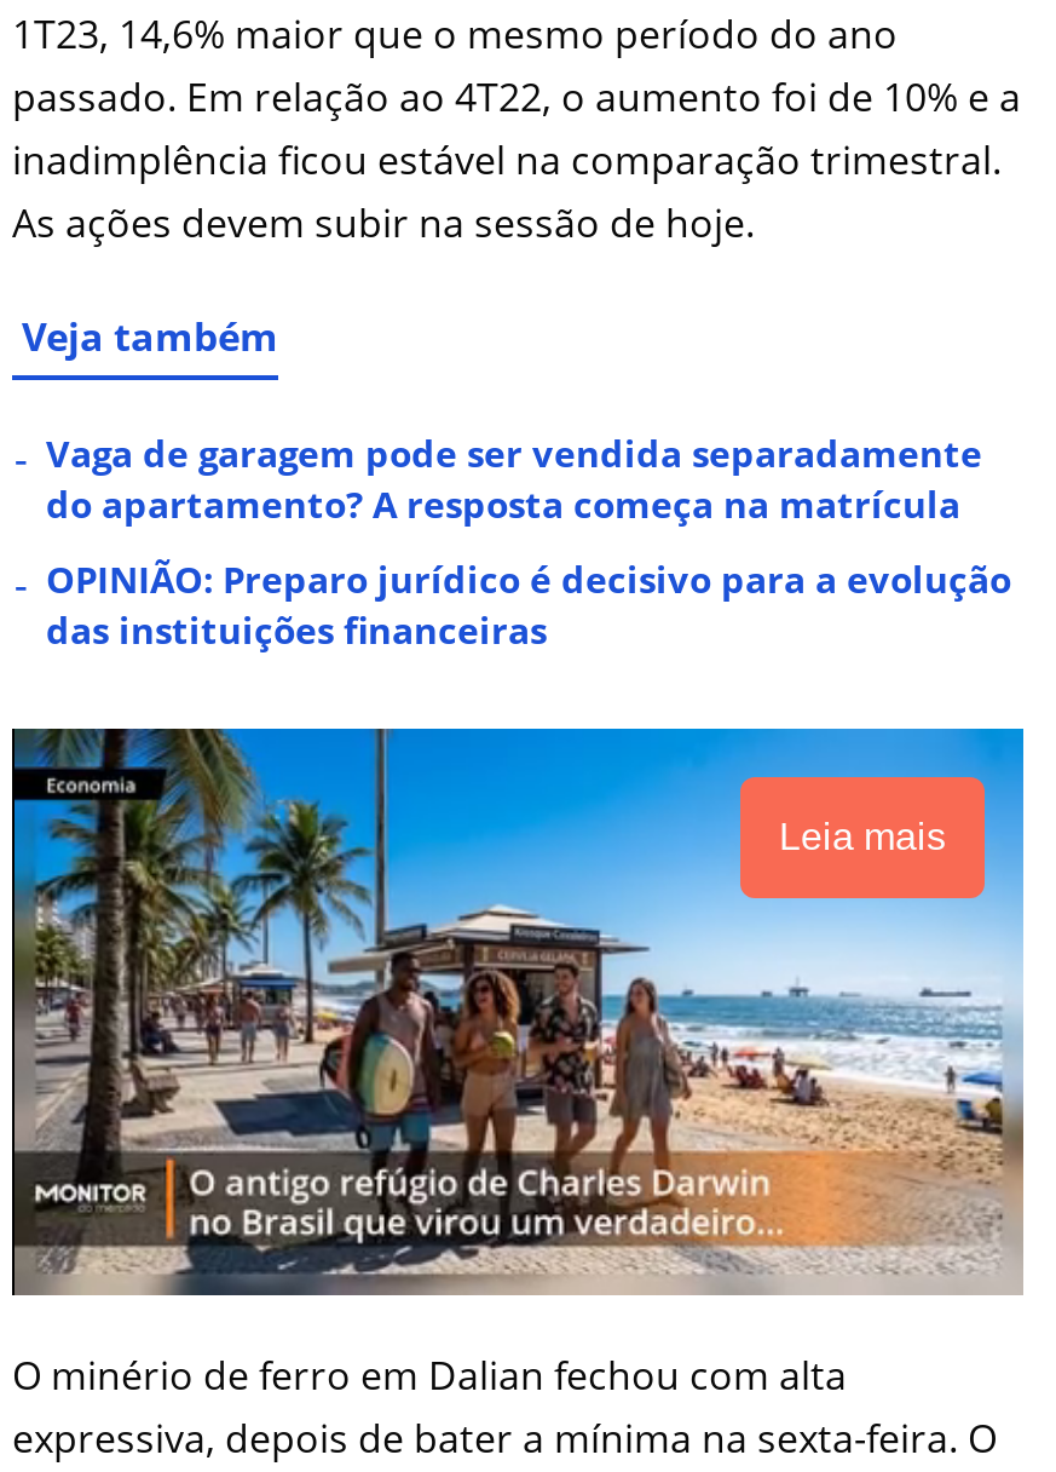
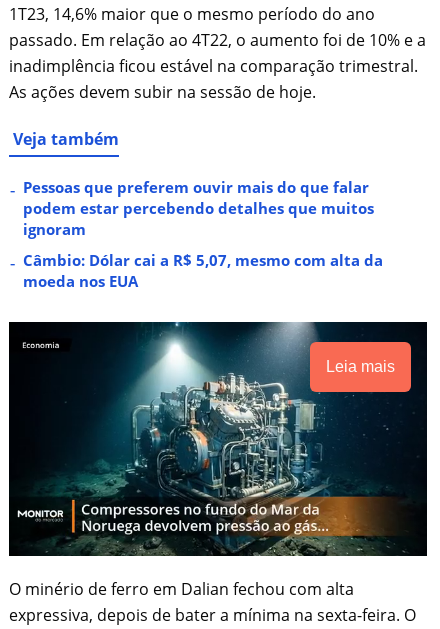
[46,428,982,527] Vaga de garagem pode ser vendida separadamente | do apartamento? A resposta começa na matrícula -> [23,177,374,239] Pessoas que preferem ouvir mais do que falar | podem estar percebendo detalhes que muitos | ignoram
[46,553,1011,653] OPINIÃO: Preparo jurídico é decisivo para a evolução | das instituições financeiras -> [23,250,383,291] Câmbio: Dólar cai a R$ 5,07, mesmo com alta da | moeda nos EUA
[12,726,1026,1298] [image] -> [9,321,428,557] [image]

